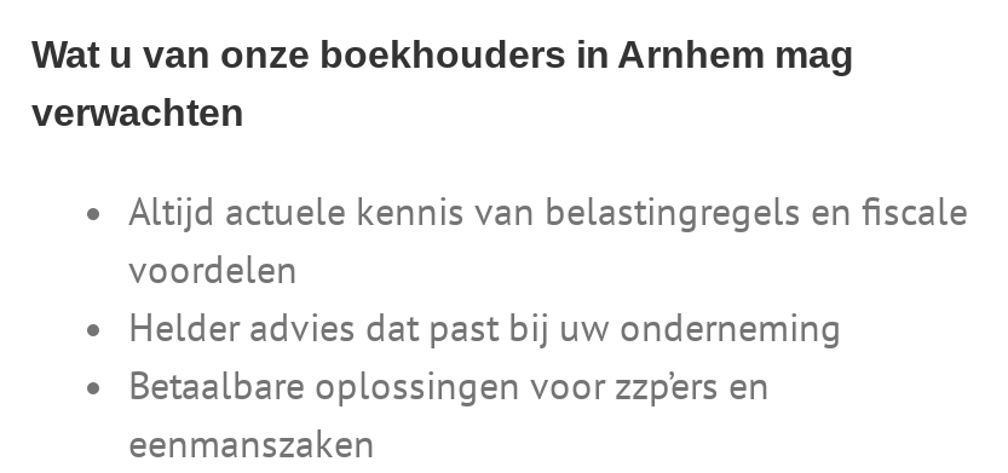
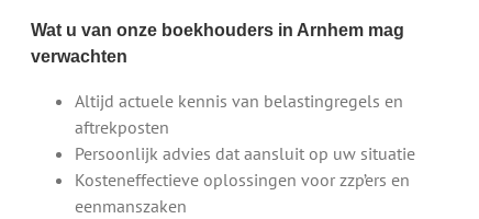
[128,187,968,409] Altijd actuele kennis van belastingregels en fiscale | voordelen | Helder advies dat past bij uw onderneming | Betaalbare oplossingen voor zzp’ers en -> [75,89,415,190] Altijd actuele kennis van belastingregels en | aftrekposten | Persoonlijk advies dat aansluit op uw situatie | Kosteneffectieve oplossingen voor zzp’ers en

